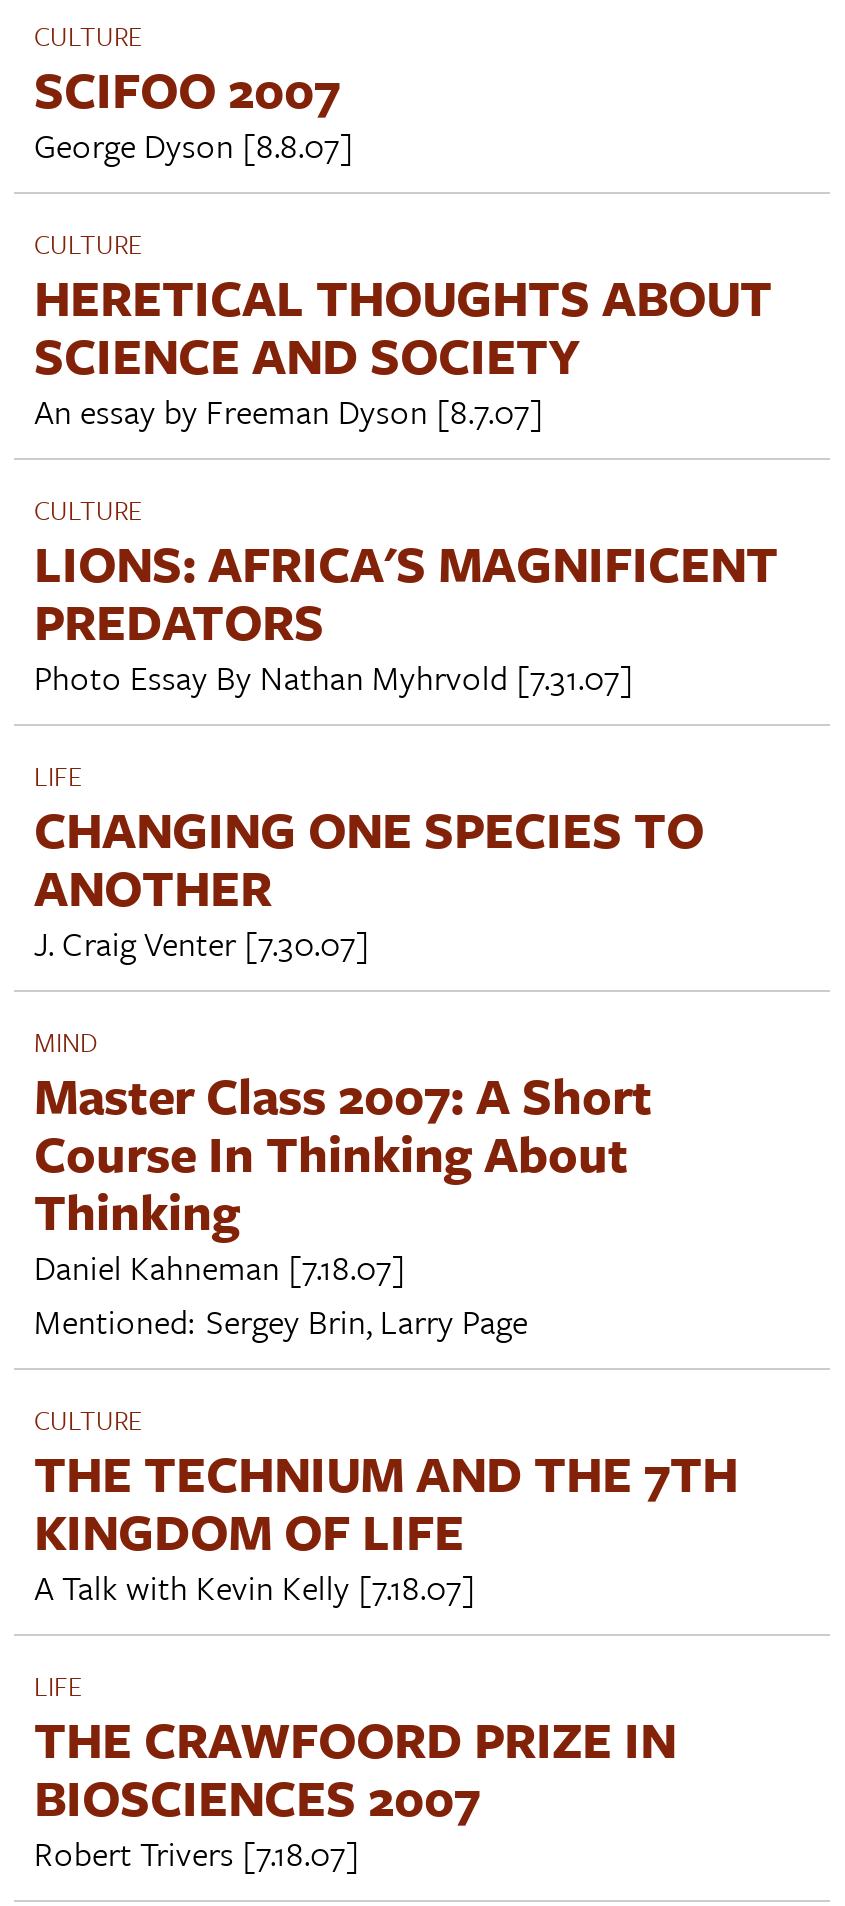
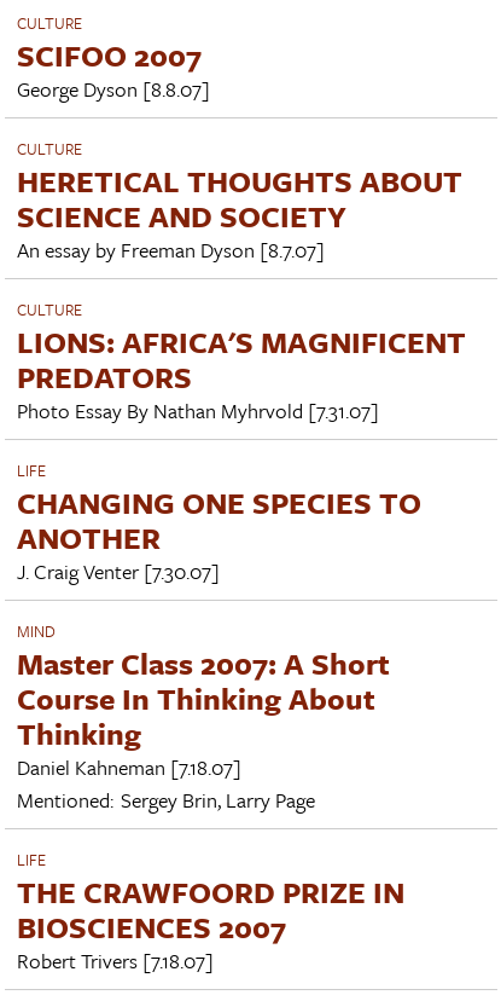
[34,1399,738,1611] CULTURE | THE TECHNIUM AND THE 7TH | KINGDOM OF LIFE | A Talk with Kevin Kelly [7.18.07] -> none

